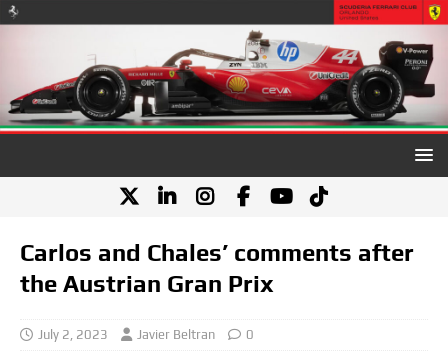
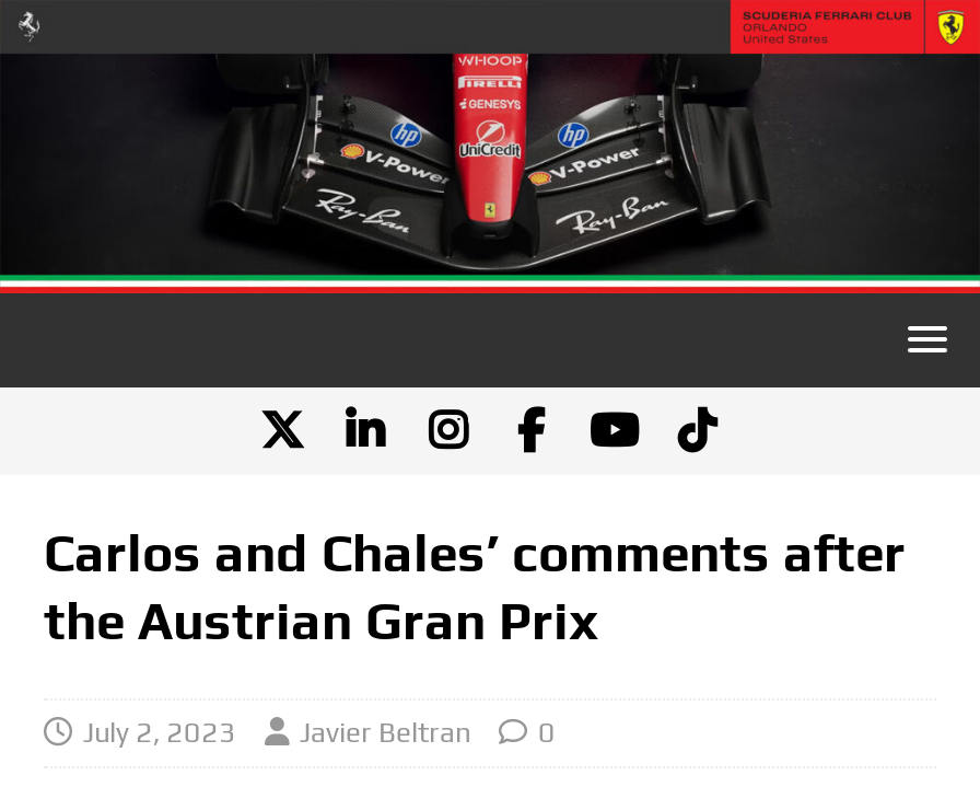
[3,23,445,127] [image] -> [7,50,973,278] [image]

